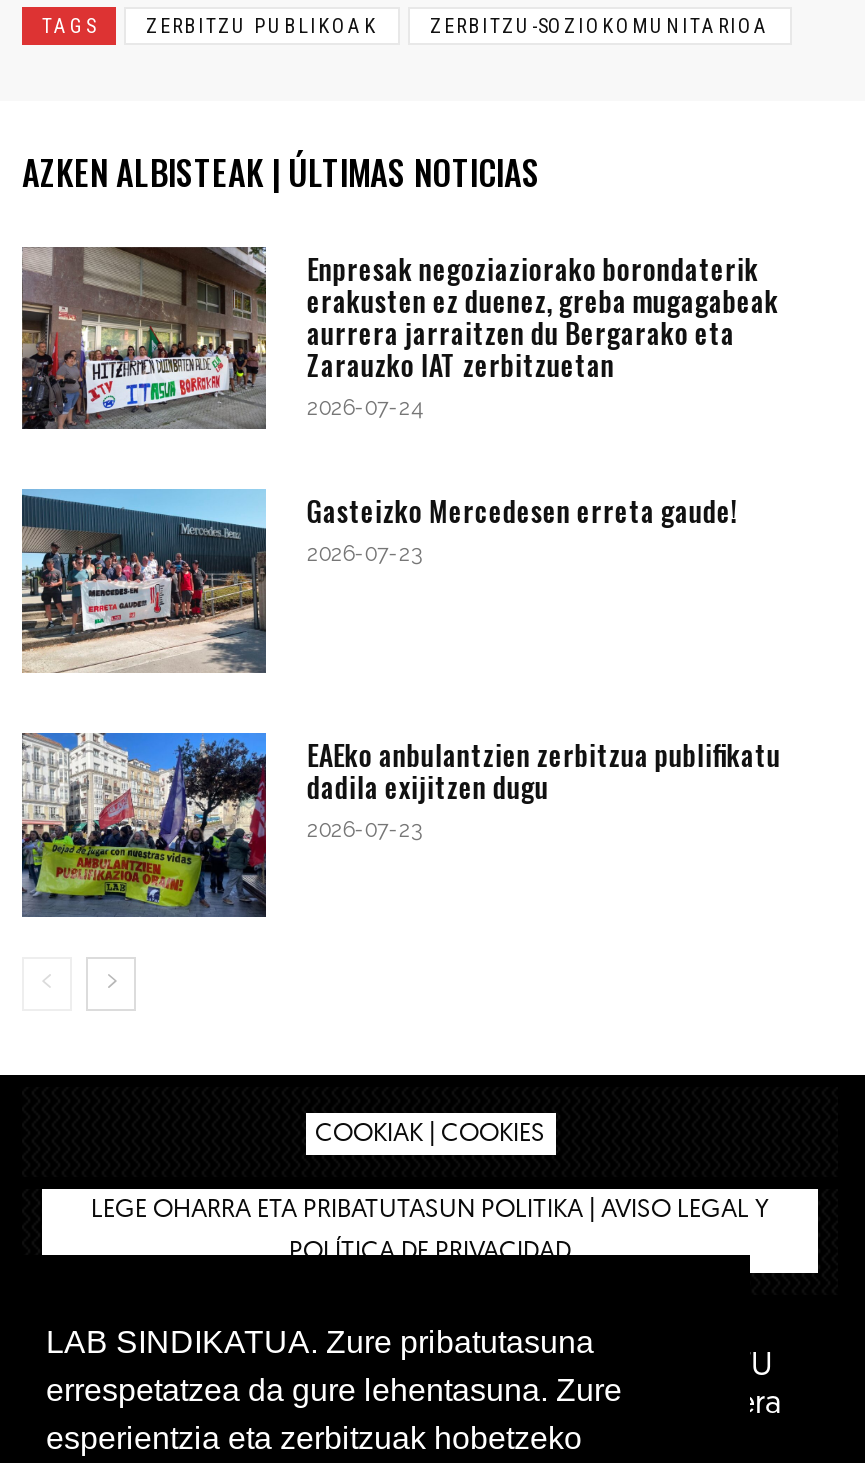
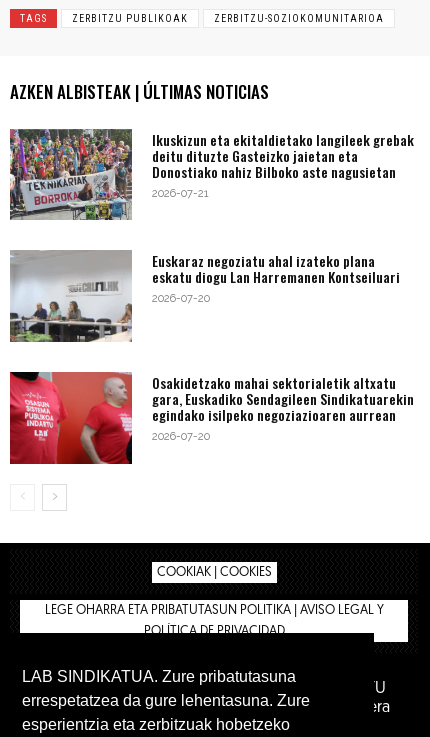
[20,246,779,429] [image] | Enpresak negoziaziorako borondaterik | erakusten ez duenez, greba mugagabeak | aurrera jarraitzen du Bergarako eta | Zarauzko IAT zerbitzuetan | 2026-07-24 -> [10,129,414,219] [image] | Ikuskizun eta ekitaldietako langileek grebak | deitu dituzte Gasteizko jaietan eta | Donostiako nahiz Bilboko aste nagusietan | 2026-07-21
[20,489,739,675] [image] | Gasteizko Mercedesen erreta gaude! | 2026-07-23 -> [10,250,400,342] [image] | Euskaraz negoziatu ahal izateko plana | eskatu diogu Lan Harremanen Kontseiluari | 2026-07-20
[20,731,781,919] [image] | EAEko anbulantzien zerbitzua publifikatu | dadila exijitzen dugu | 2026-07-23 -> [9,371,414,465] [image] | Osakidetzako mahai sektorialetik altxatu | gara, Euskadiko Sendagileen Sindikatuarekin | egindako isilpeko negoziazioaren aurrean | 2026-07-20

